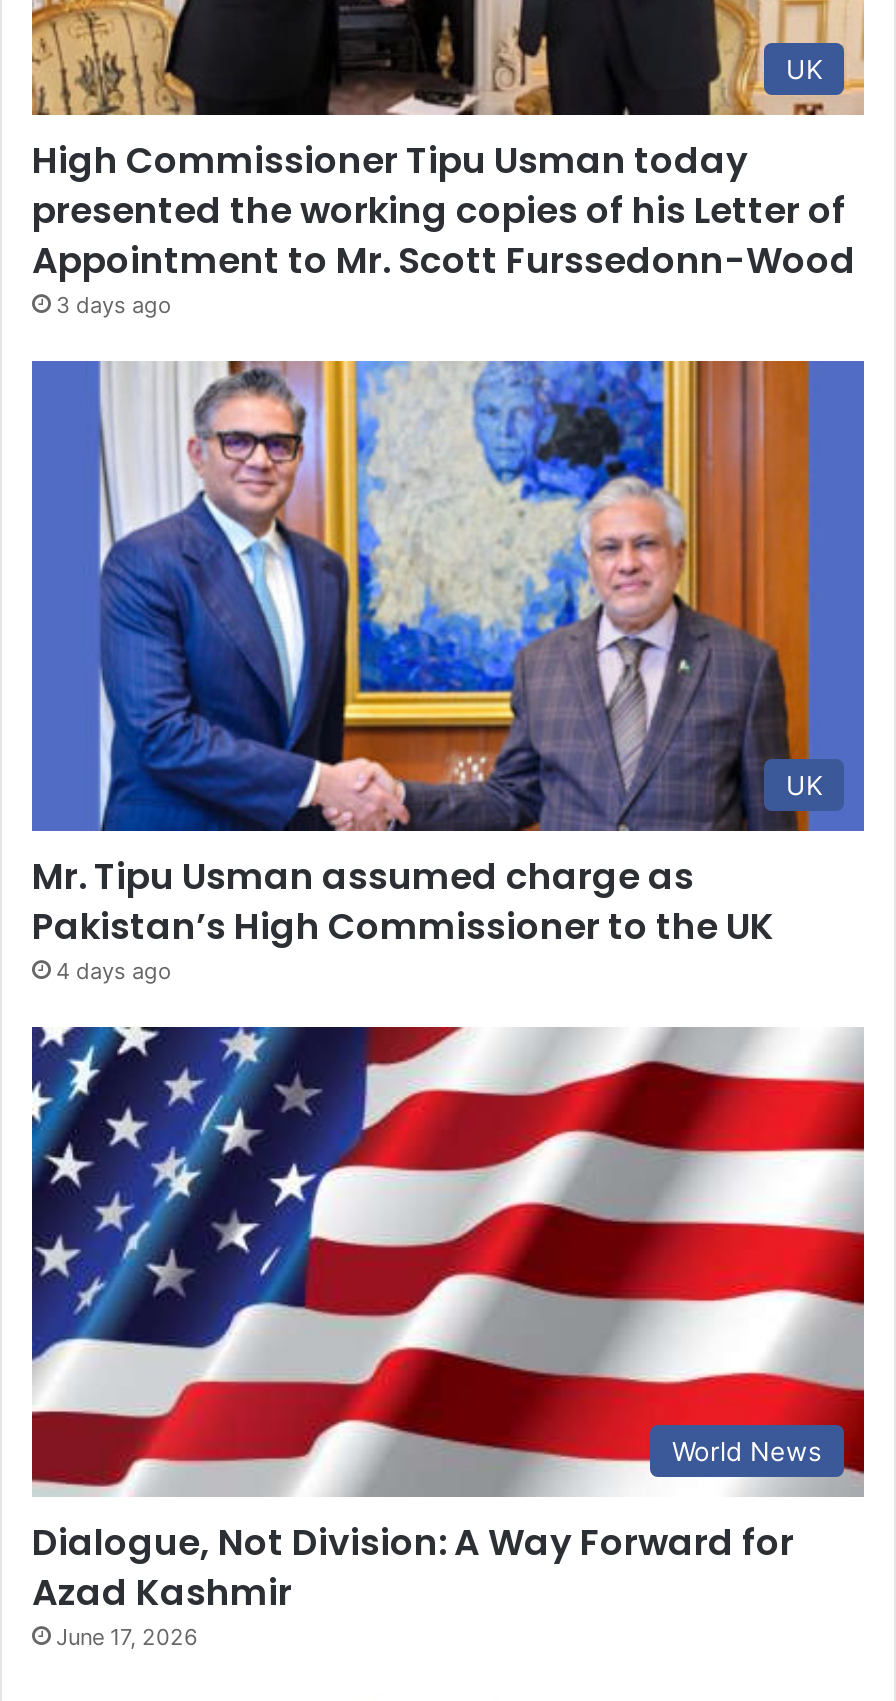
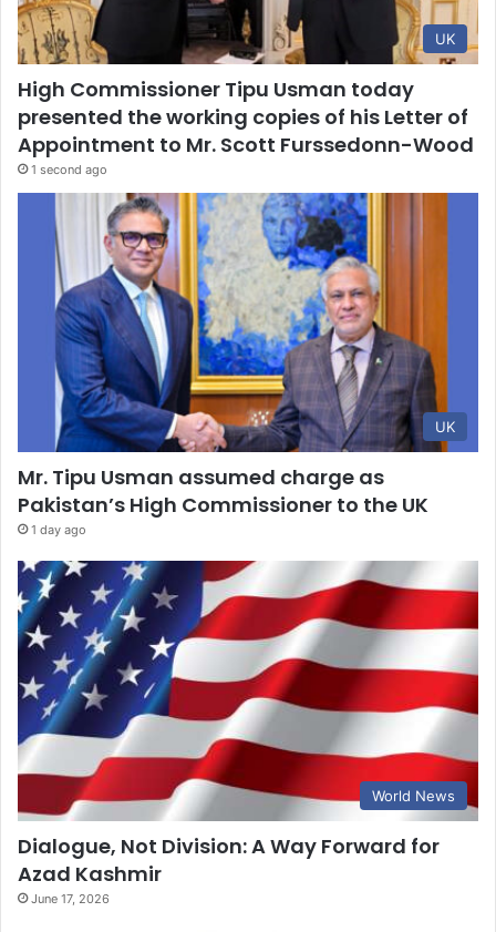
[56,291,172,319] 3 days ago -> [31,161,107,177] 1 second ago
[56,956,172,984] 4 days ago -> [31,522,86,538] 1 day ago

